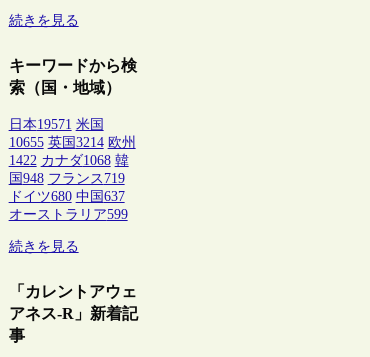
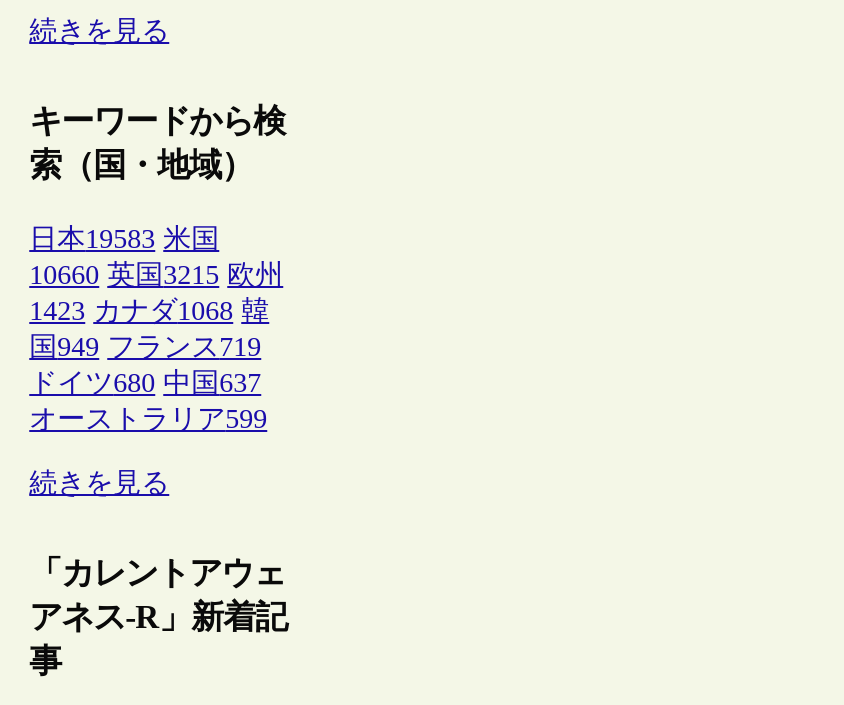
[9,117,104,132] 日本19571 米国 -> [29,224,219,254] 日本19583 米国
[9,135,136,150] 10655 英国3214 欧州 -> [29,260,283,290] 10660 英国3215 欧州
[9,153,129,168] 1422 カナダ1068 韓 -> [29,296,269,326] 1423 カナダ1068 韓
[9,171,125,186] 国948 フランス719 -> [29,332,261,362] 国949 フランス719

